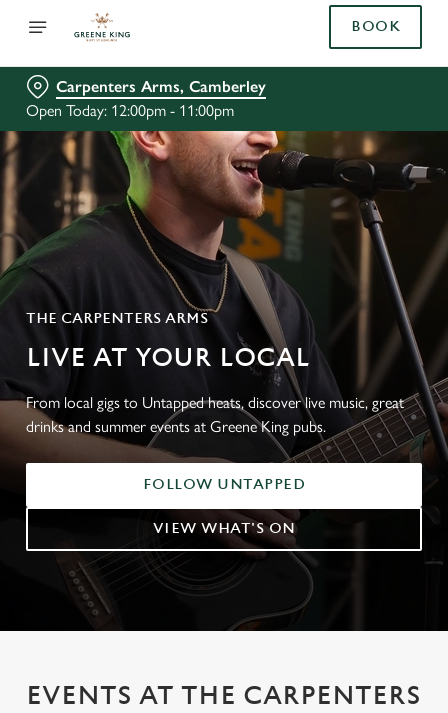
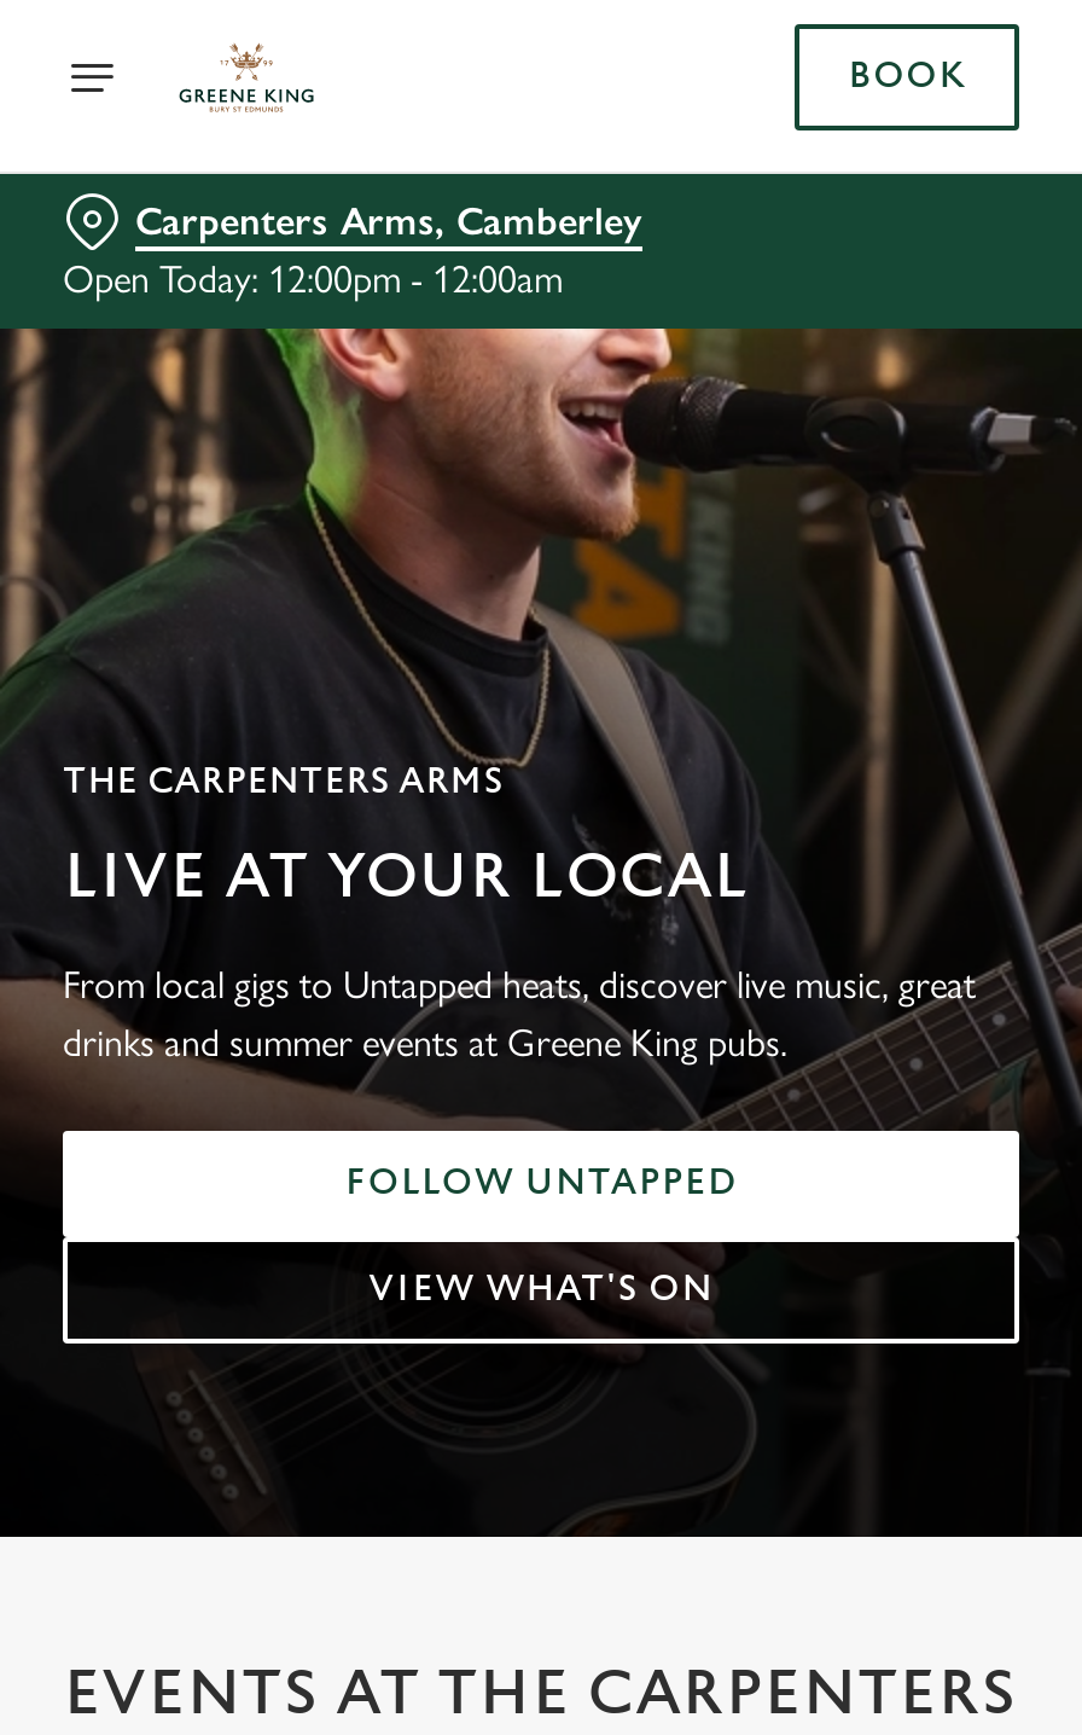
[26,101,234,120] Open Today: 12:00pm - 11:00pm -> [63,256,563,302] Open Today: 12:00pm - 12:00am

